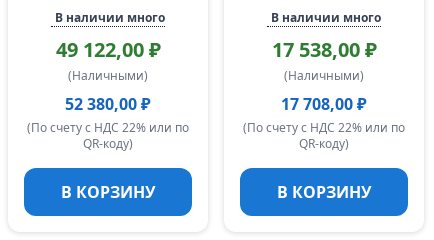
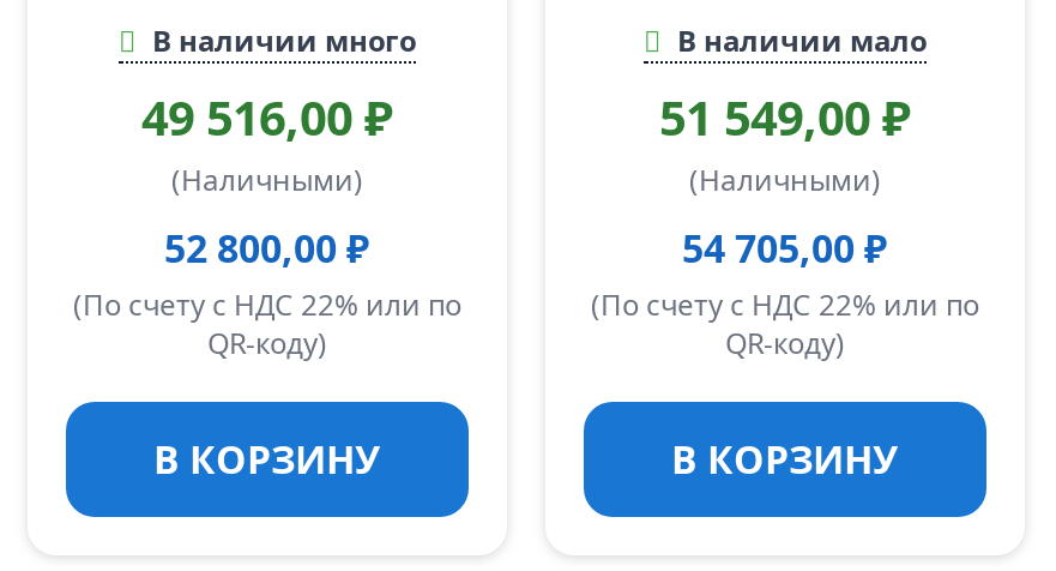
[271,9,381,63] В наличии много | 17 538,00 ₽ -> [659,20,927,150] В наличии мало | 51 549,00 ₽
[55,36,160,63] 49 122,00 ₽ -> [141,85,393,150] 49 516,00 ₽
[65,93,151,115] 52 380,00 ₽ -> [164,222,370,275] 52 800,00 ₽
[281,93,367,115] 17 708,00 ₽ -> [682,222,888,275] 54 705,00 ₽

